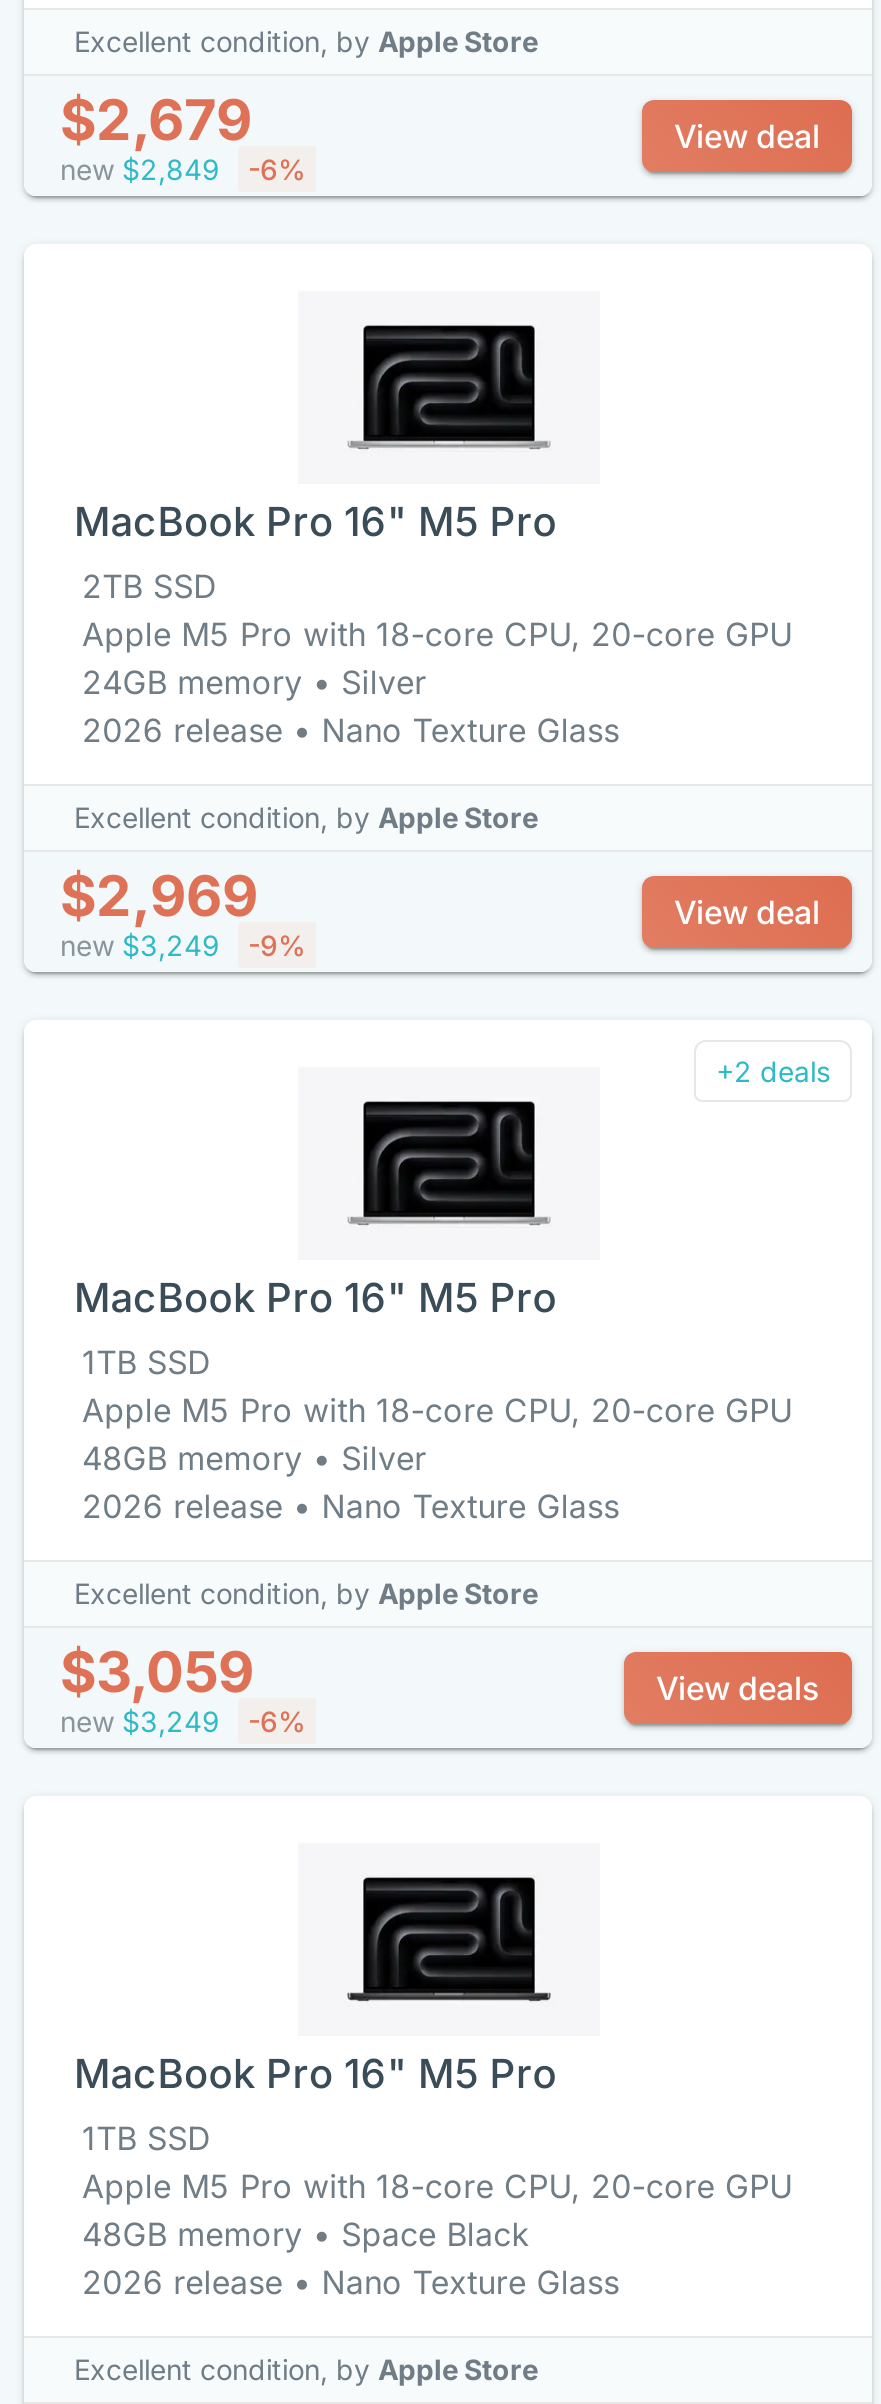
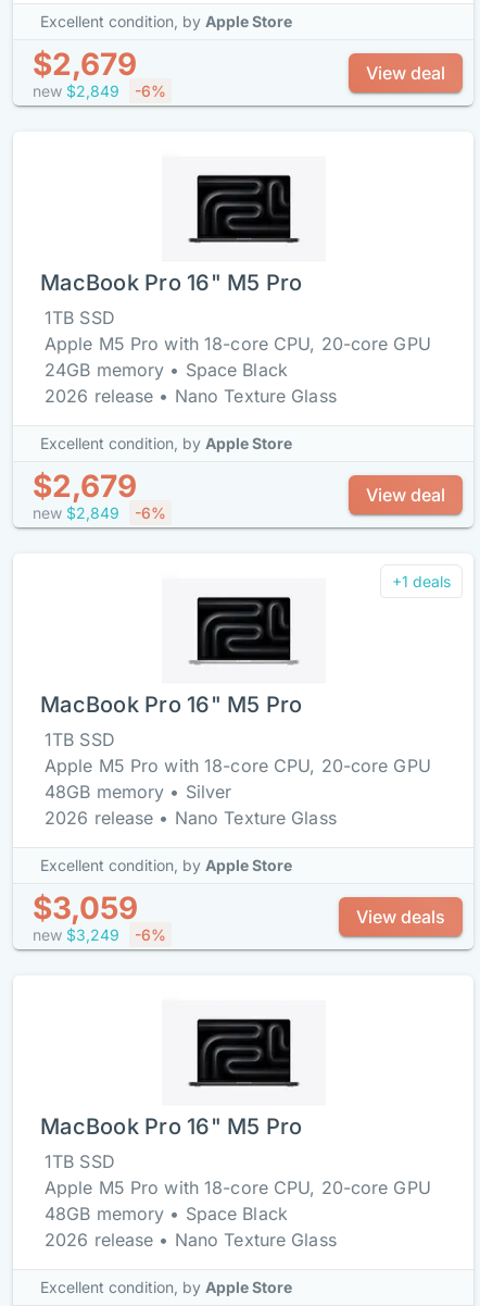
[82,566,218,606] 2TB SSD -> [45,307,115,328] 1TB SSD
[82,662,427,702] 24GB memory • Silver -> [45,359,288,381] 24GB memory • Space Black
[60,862,258,930] $2,969 -> [33,468,137,505] $2,679
[60,928,220,962] new $3,249 -> [33,503,119,522] new $2,849
[248,928,306,962] -9% -> [135,503,166,522] -6%
[716,1054,830,1088] +2 deals -> [392,572,451,590] +1 deals

